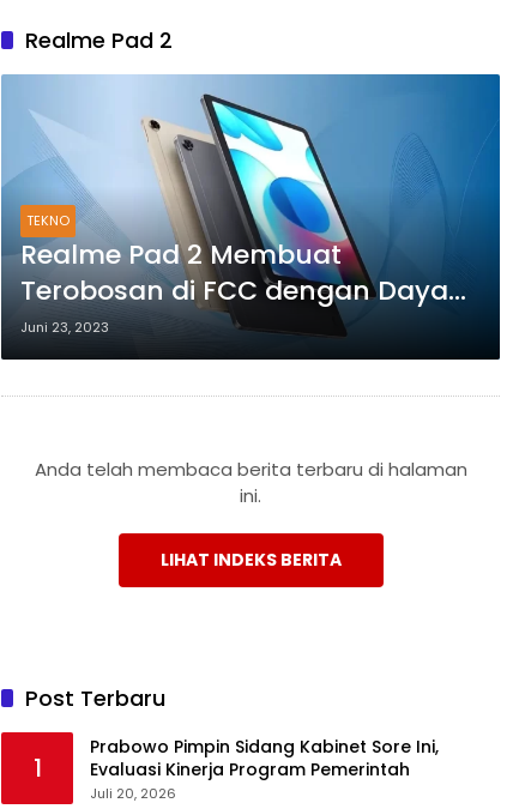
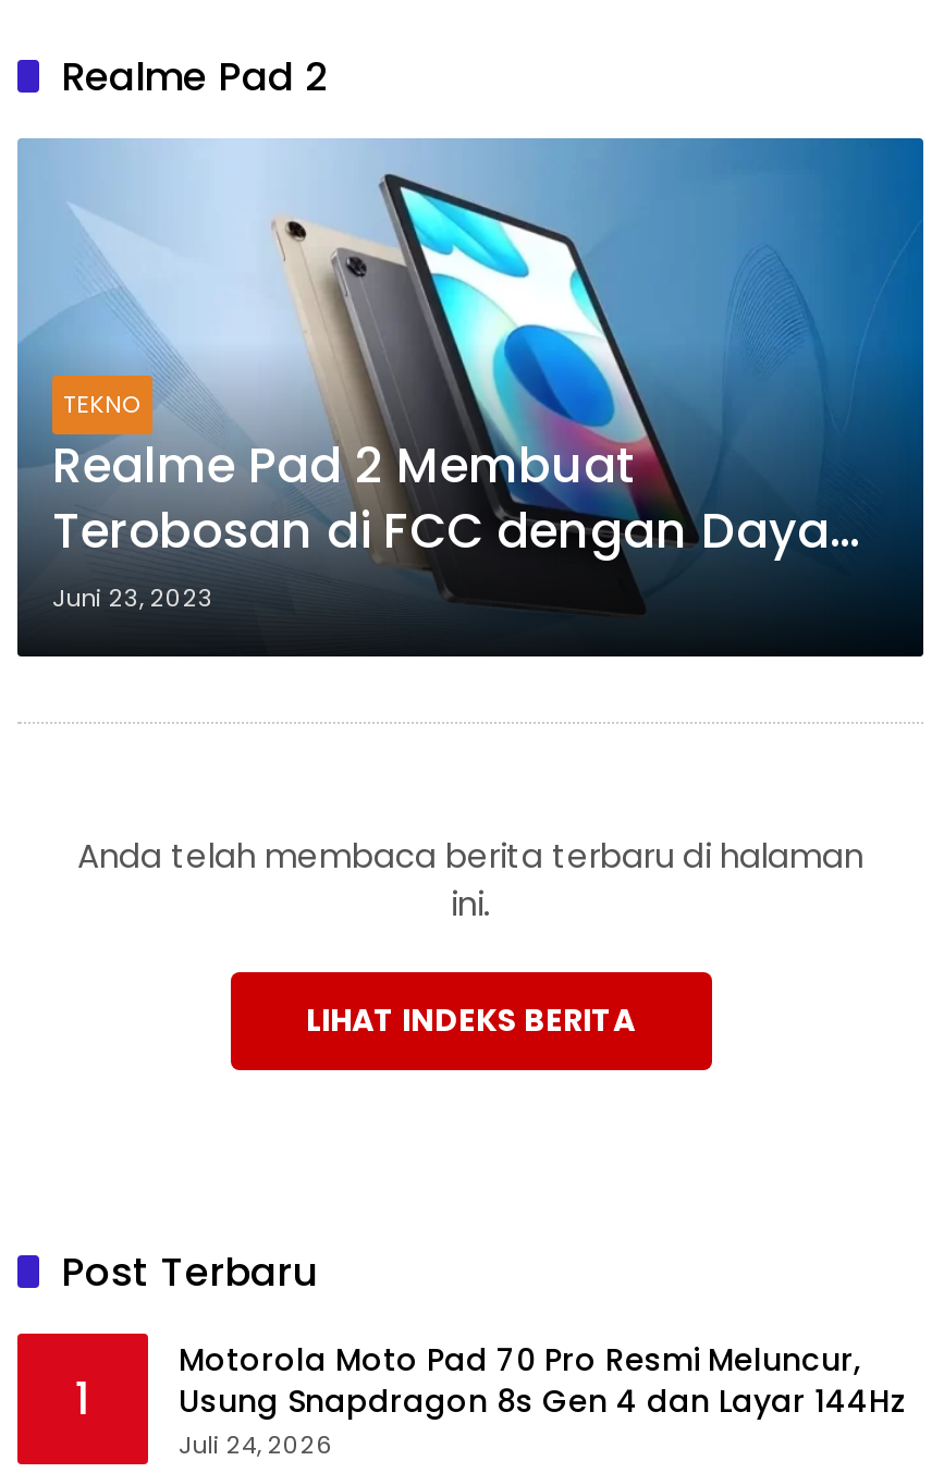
[90,734,439,803] Prabowo Pimpin Sidang Kabinet Sore Ini, | Evaluasi Kinerja Program Pemerintah | Juli 20, 2026 -> [179,1337,906,1461] Motorola Moto Pad 70 Pro Resmi Meluncur, | Usung Snapdragon 8s Gen 4 dan Layar 144Hz | Juli 24, 2026

